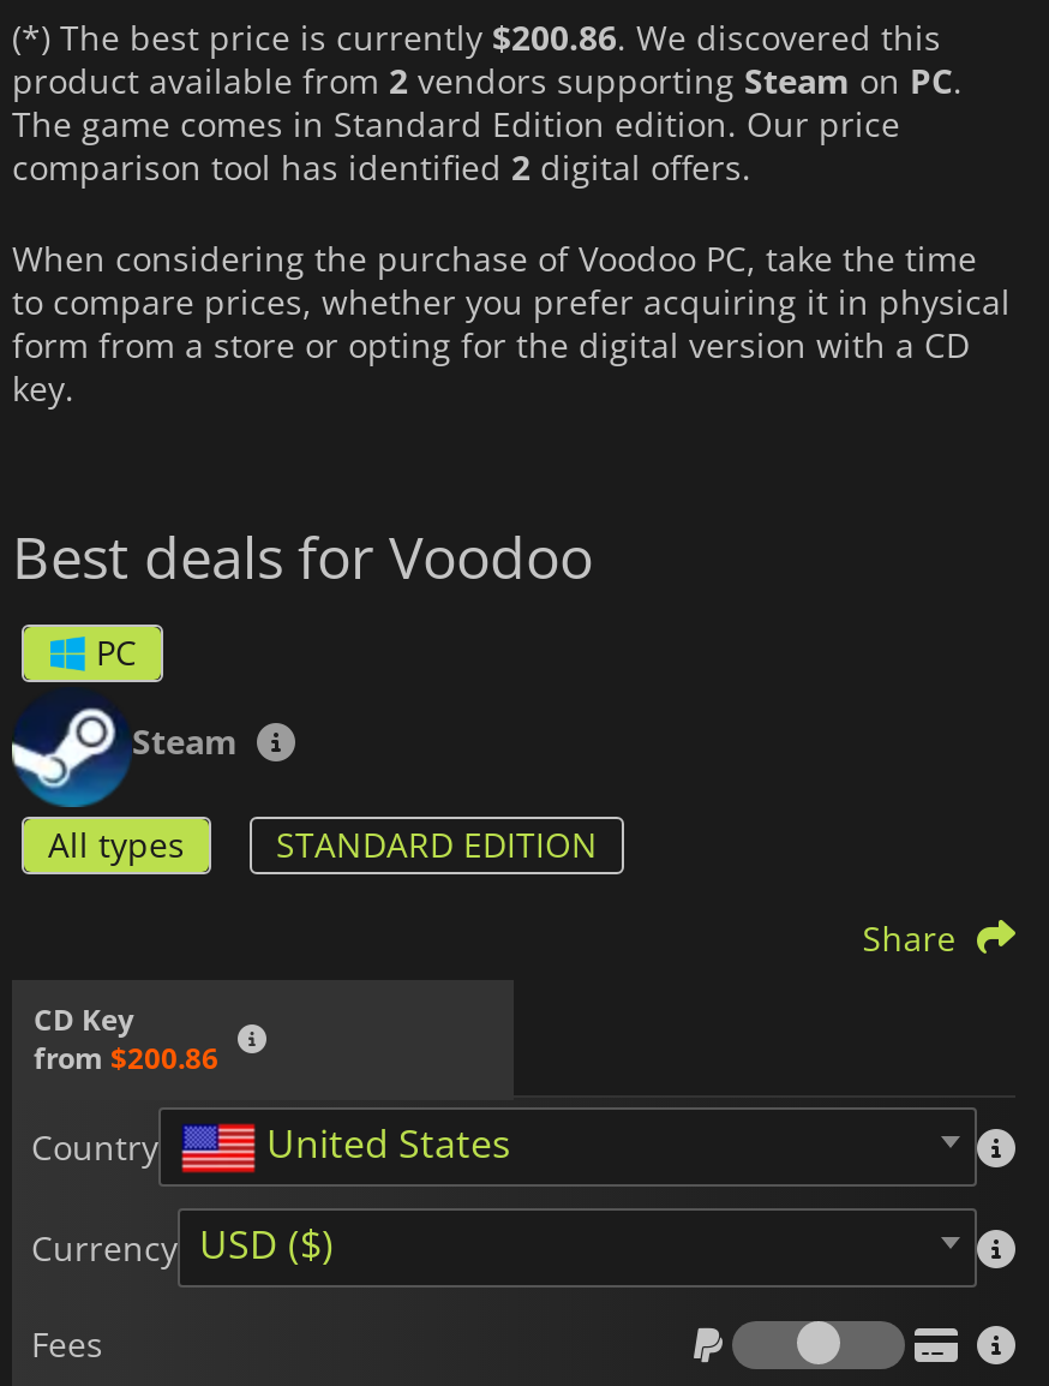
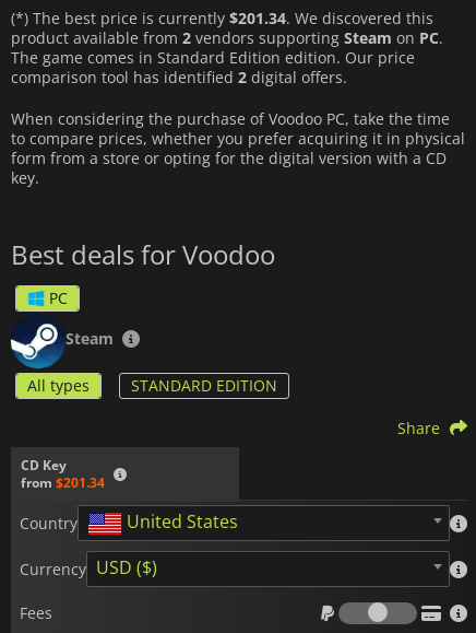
[12,15,941,61] (*) The best price is currently $200.86. We discovered this -> [11,8,433,29] (*) The best price is currently $201.34. We discovered this
[34,1036,218,1077] from $200.86 -> [21,473,105,491] from $201.34

